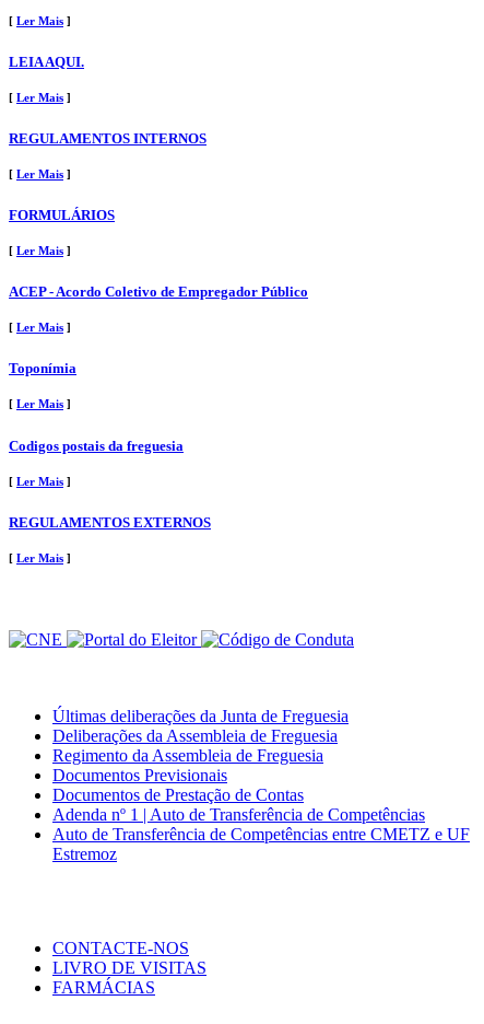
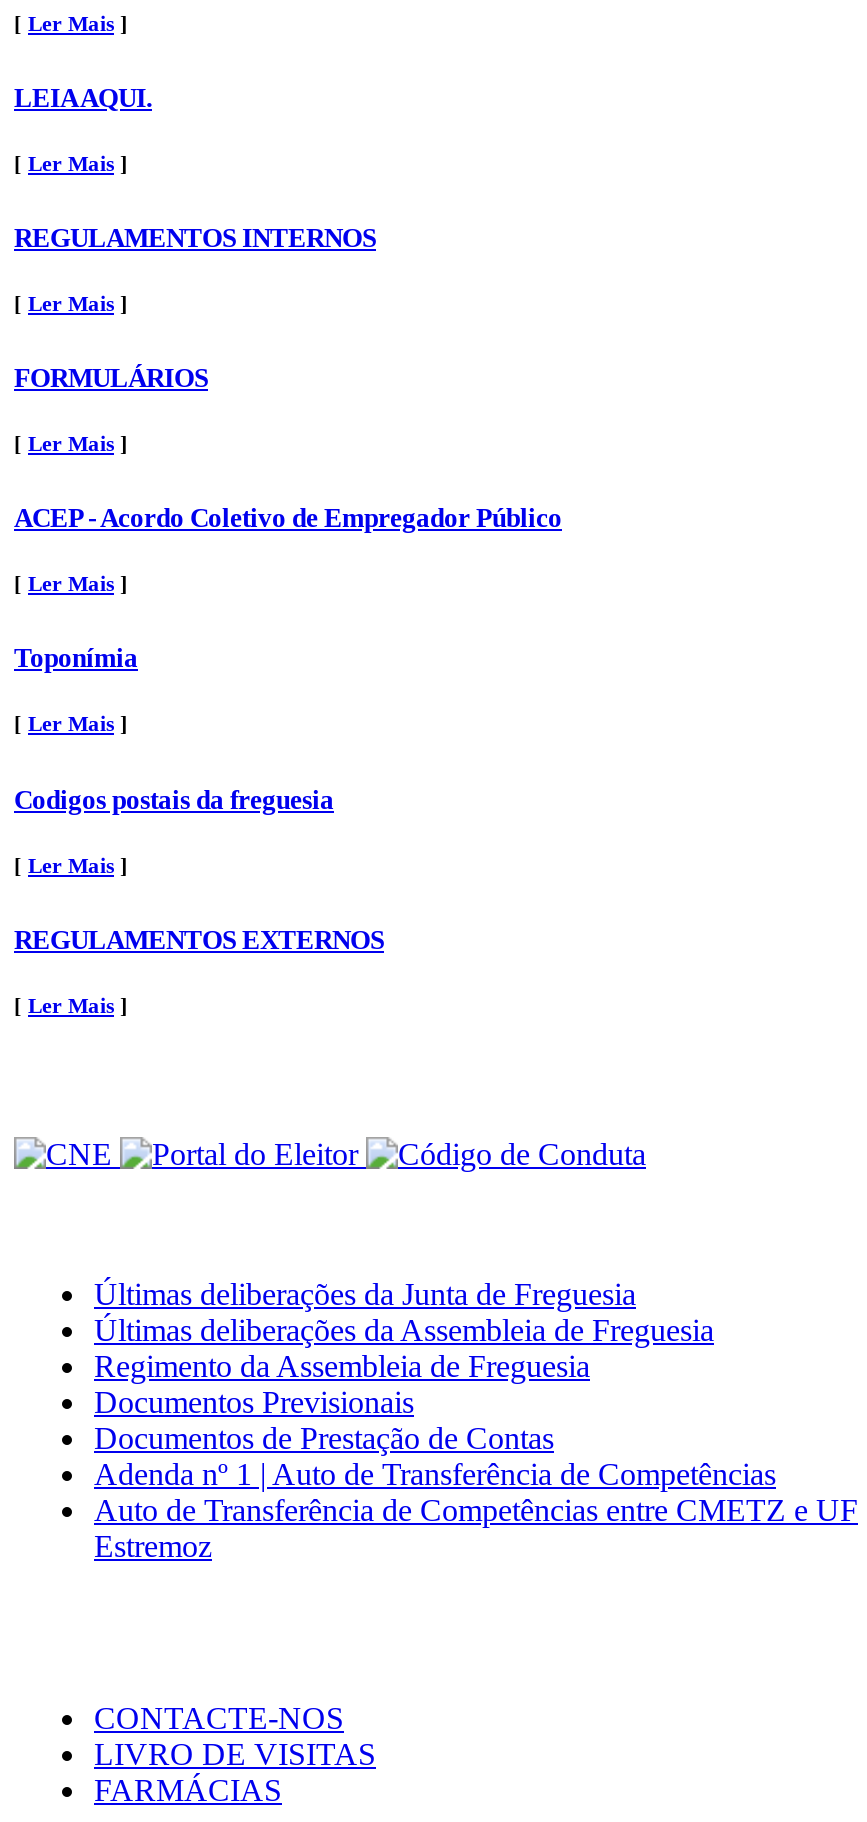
[52,726,338,745] Deliberações da Assembleia de Freguesia -> [94,1313,714,1347] Últimas deliberações da Assembleia de Freguesia

